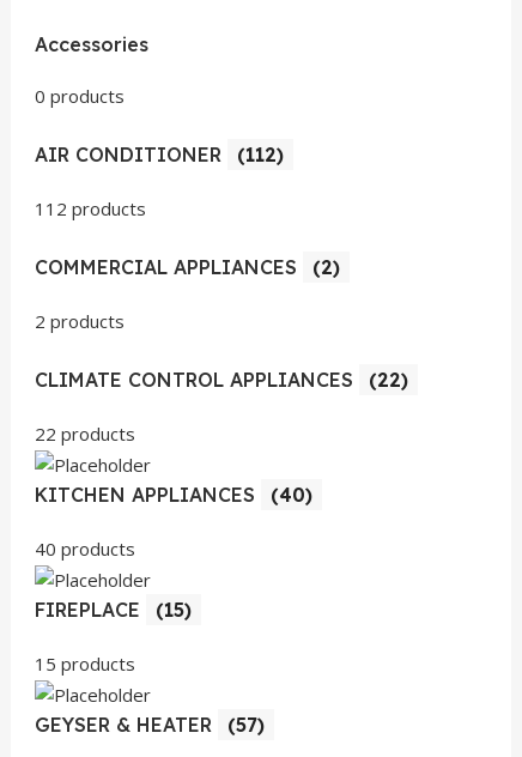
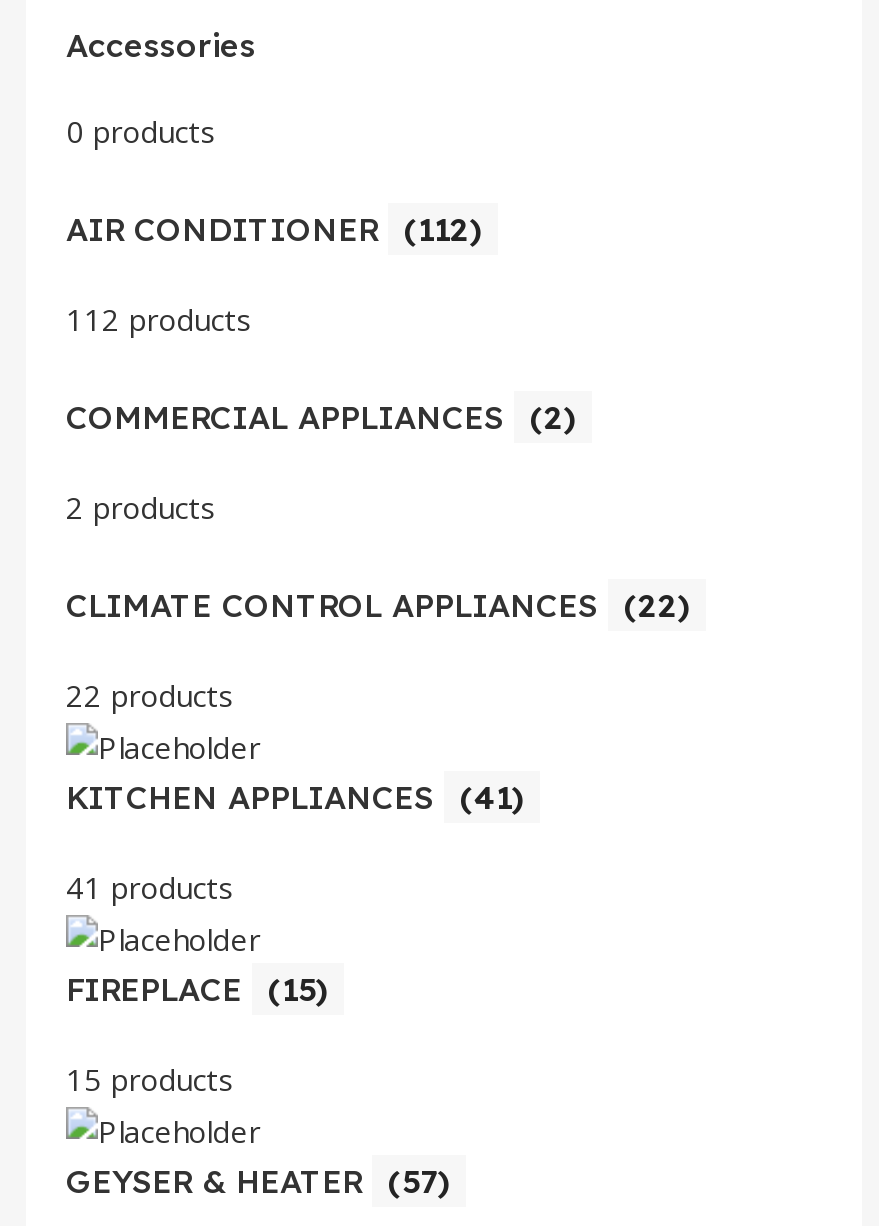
[35,483,312,507] KITCHEN APPLIANCES (40) -> [66,777,524,817] KITCHEN APPLIANCES (41)
[35,537,135,561] 40 products -> [66,867,234,907] 41 products

